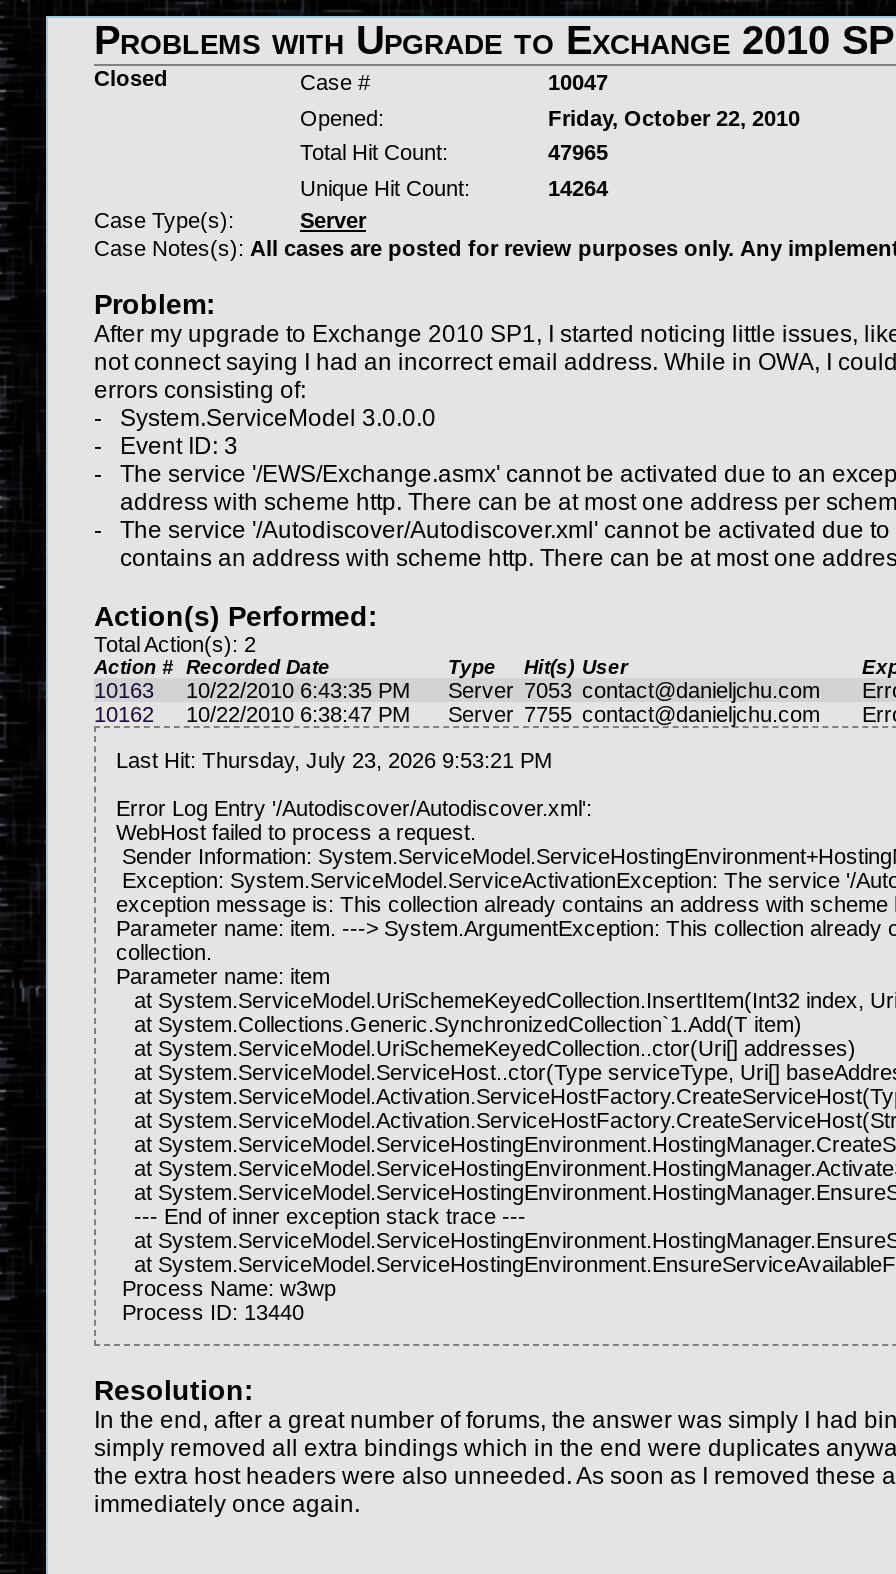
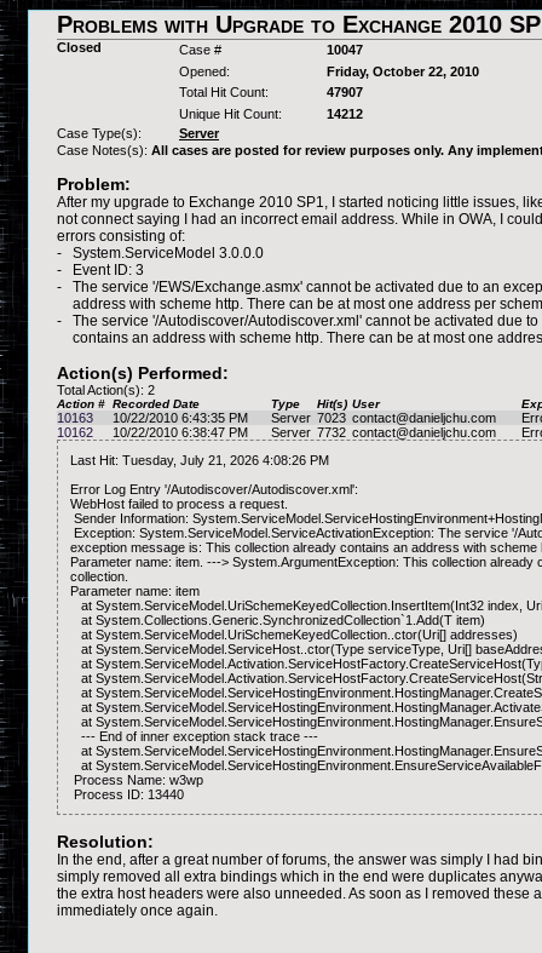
[548,140,608,164] 47965 -> [327,85,363,99] 47907
[548,176,608,200] 14264 -> [327,107,363,121] 14212
[448,678,820,702] Server 7053 contact@danieljchu.com -> [271,411,496,425] Server 7023 contact@danieljchu.com
[448,702,820,726] Server 7755 contact@danieljchu.com -> [271,425,496,440] Server 7732 contact@danieljchu.com
[116,748,552,772] Last Hit: Thursday, July 23, 2026 9:53:21 PM -> [70,453,329,467] Last Hit: Tuesday, July 21, 2026 4:08:26 PM

